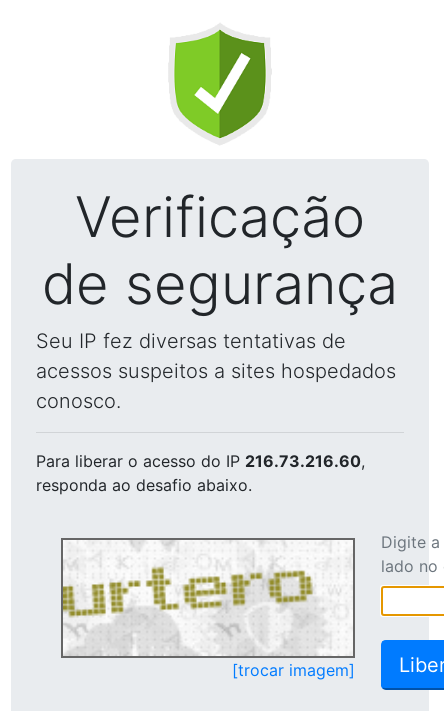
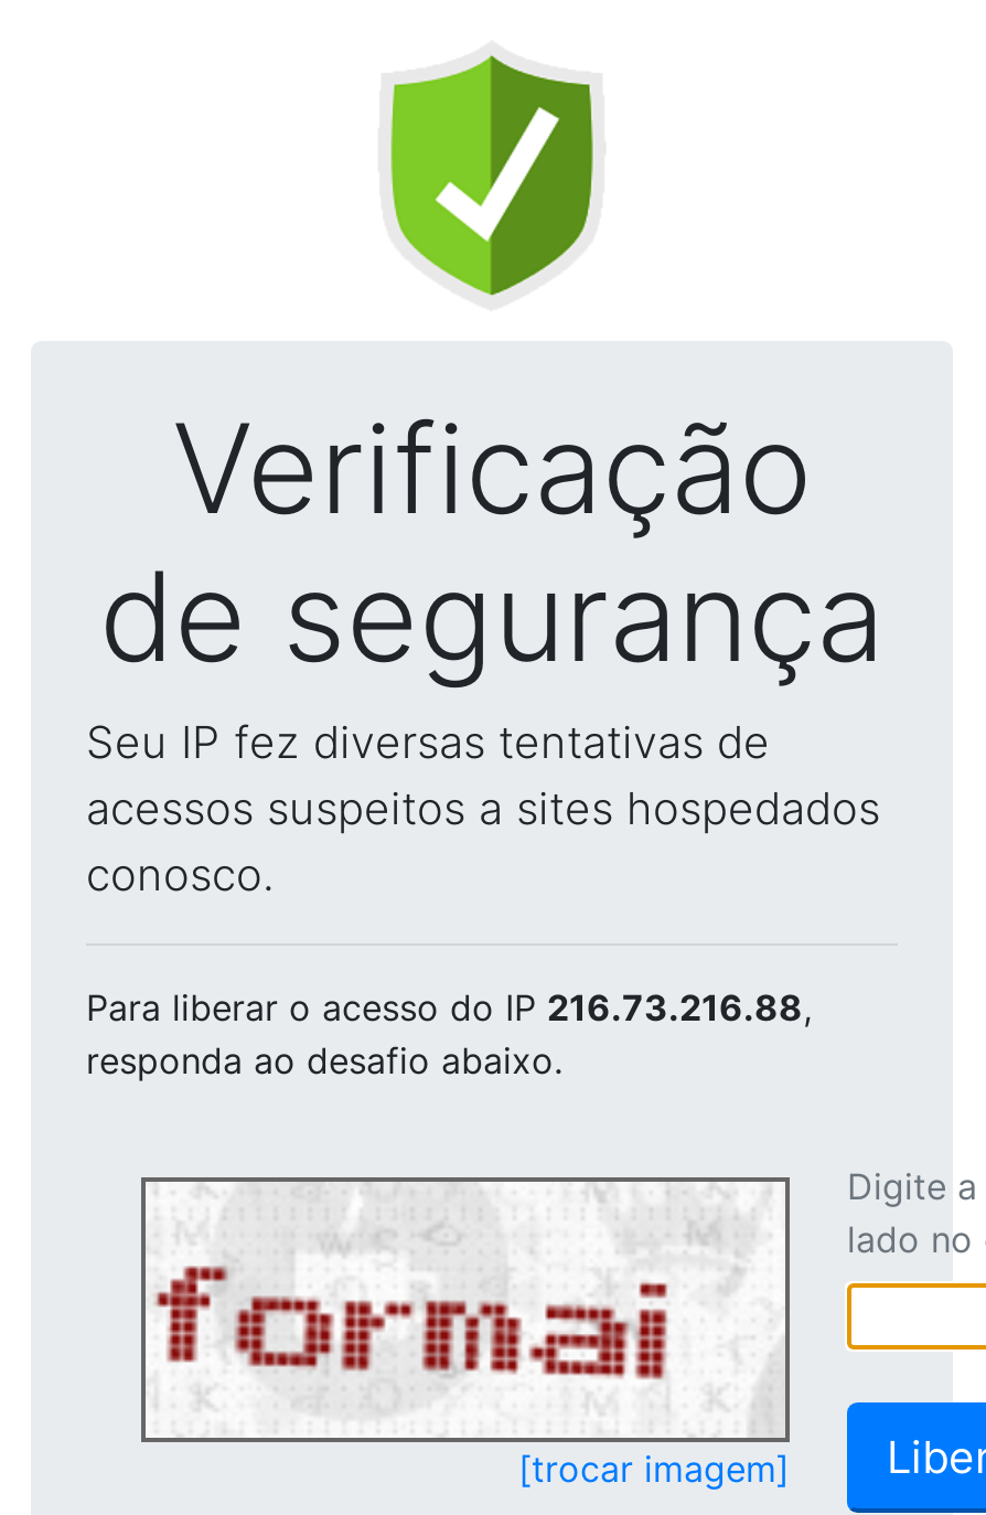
[36,451,365,471] Para liberar o acesso do IP 216.73.216.60, -> [86,985,812,1029] Para liberar o acesso do IP 216.73.216.88,
[62,559,322,654] [image] -> [146,1213,717,1436] [image]

